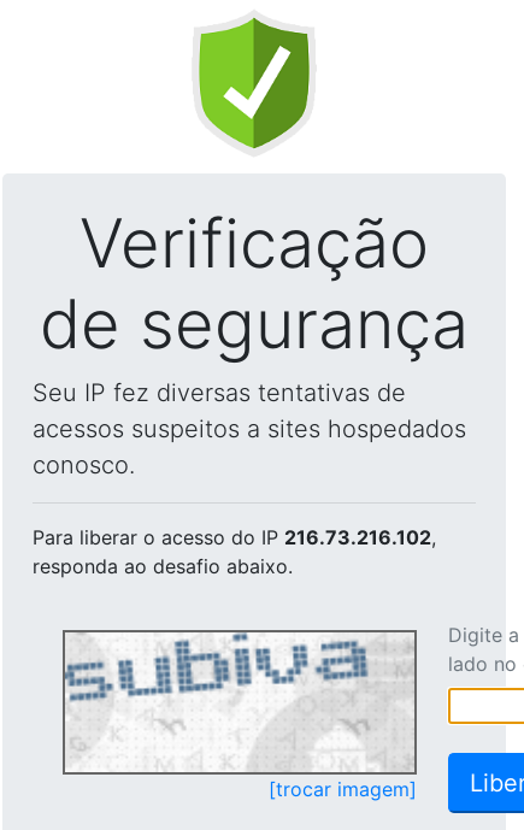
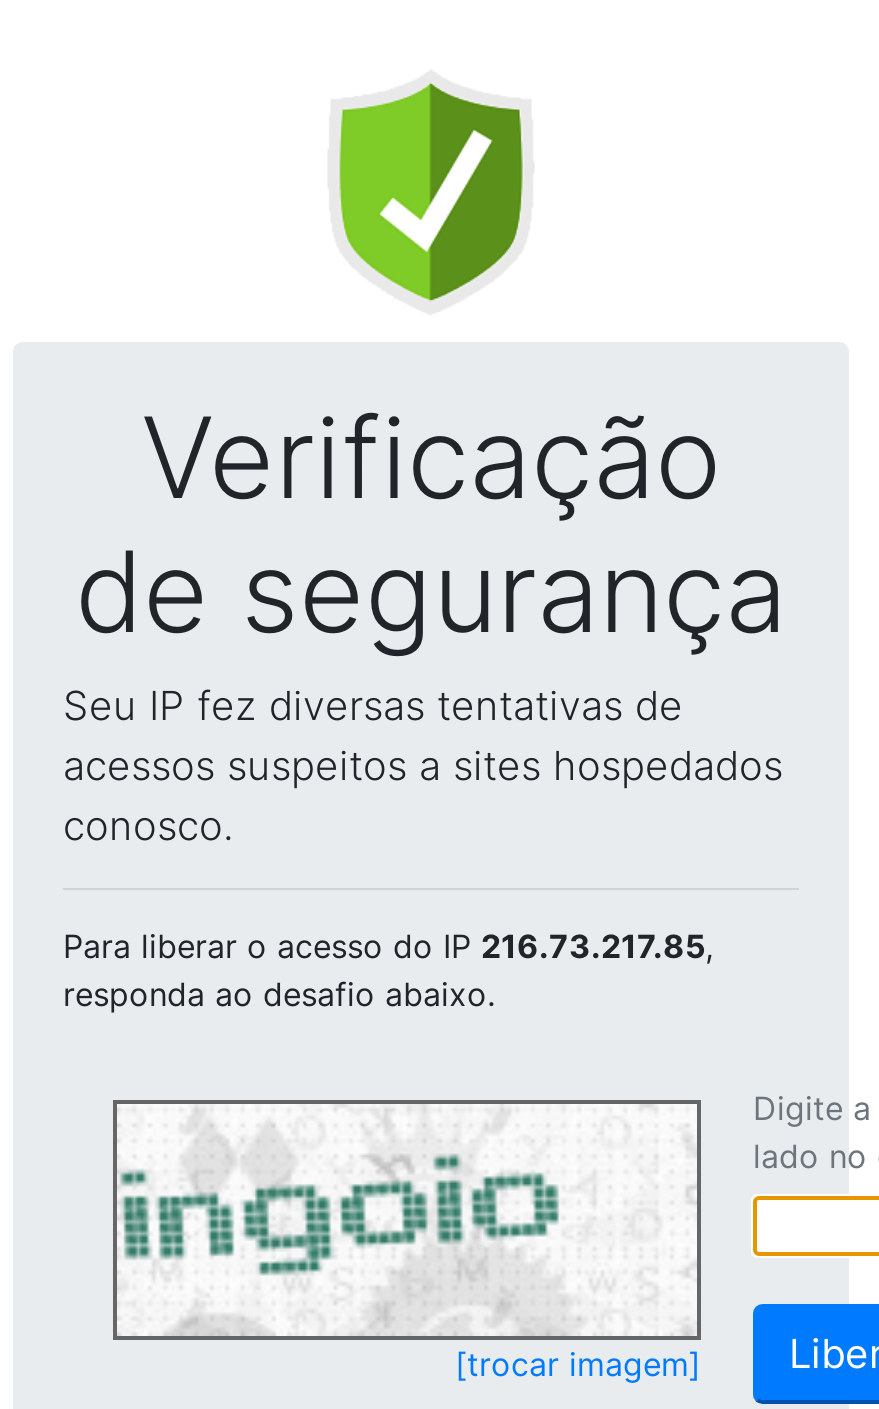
[33,525,436,549] Para liberar o acesso do IP 216.73.216.102, -> [63,926,713,966] Para liberar o acesso do IP 216.73.217.85,
[64,632,412,771] [image] -> [117,1104,695,1332] [image]

